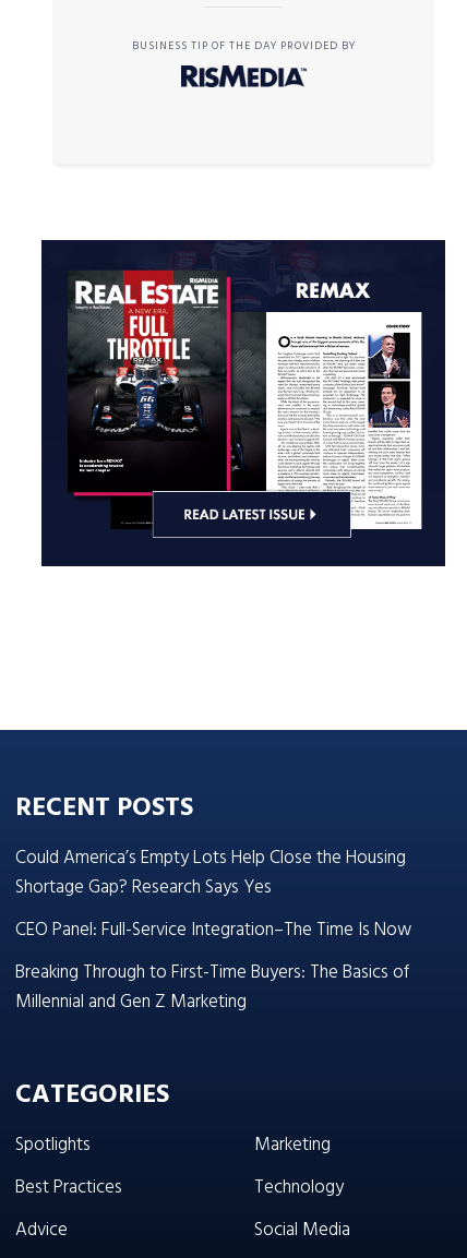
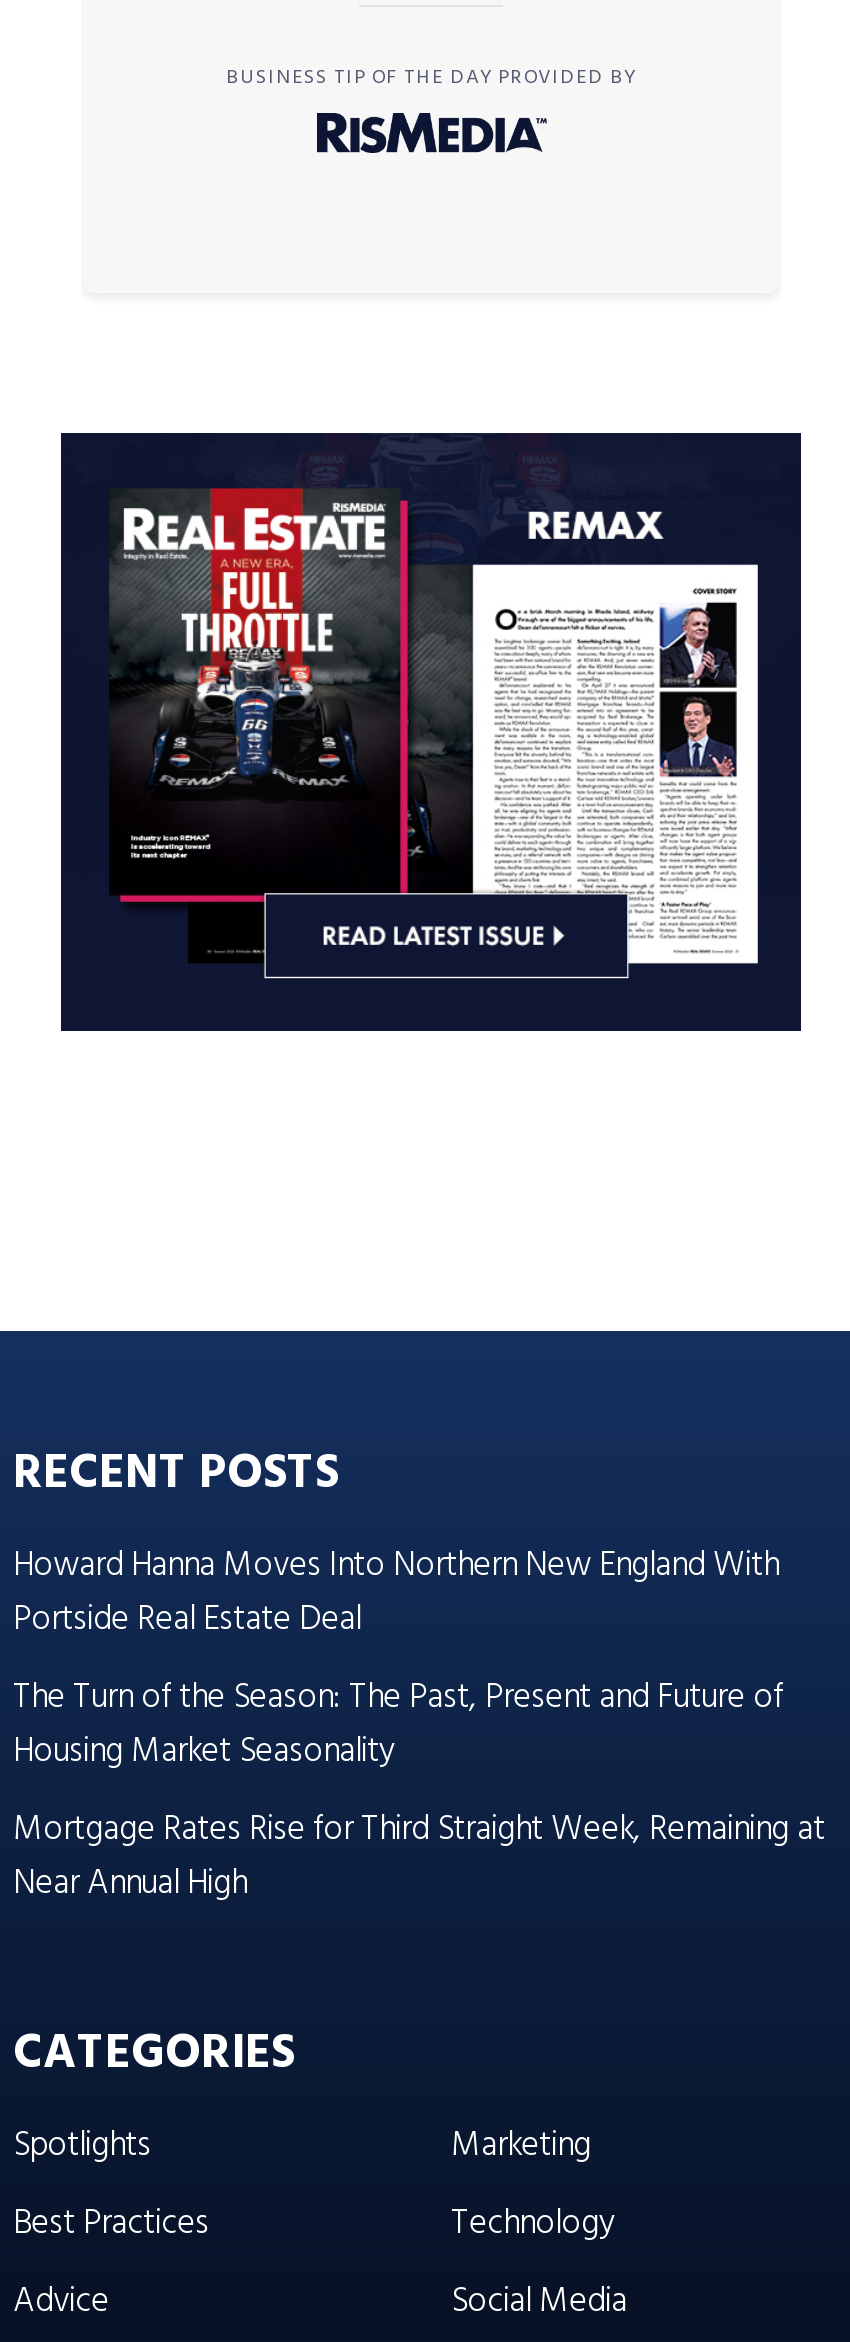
[15,844,411,1017] Could America’s Empty Lots Help Close the Housing | Shortage Gap? Research Says Yes | CEO Panel: Full-Service Integration–The Time Is Now | Breaking Through to First-Time Buyers: The Basics of | Millennial and Gen Z Marketing -> [13,1540,825,1912] Howard Hanna Moves Into Northern New England With | Portside Real Estate Deal | The Turn of the Season: The Past, Present and Future of | Housing Market Seasonality | Mortgage Rates Rise for Third Straight Week, Remaining at | Near Annual High

